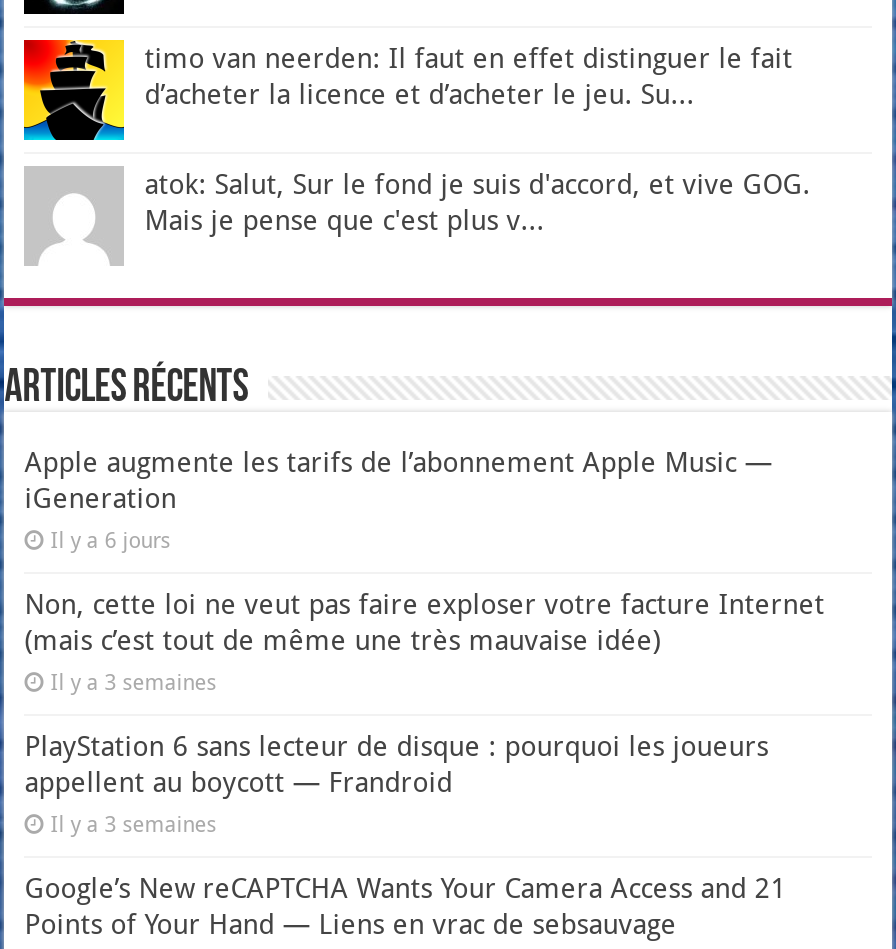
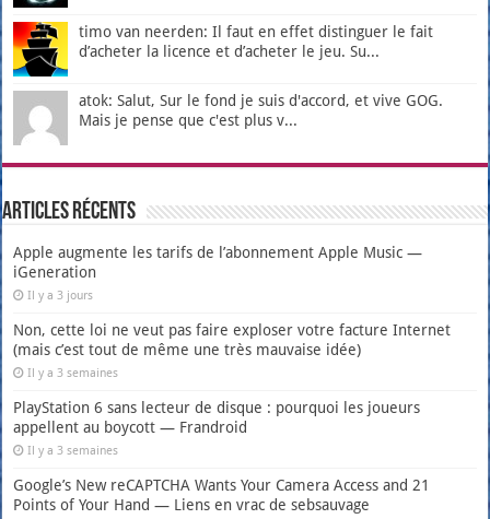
[50,528,170,554] Il y a 6 jours -> [28,288,93,303] Il y a 3 jours

